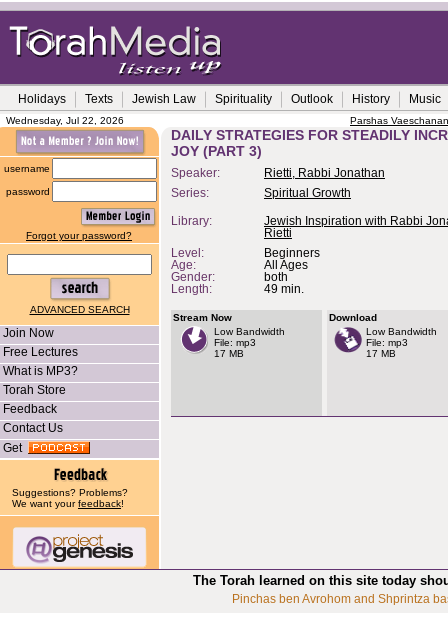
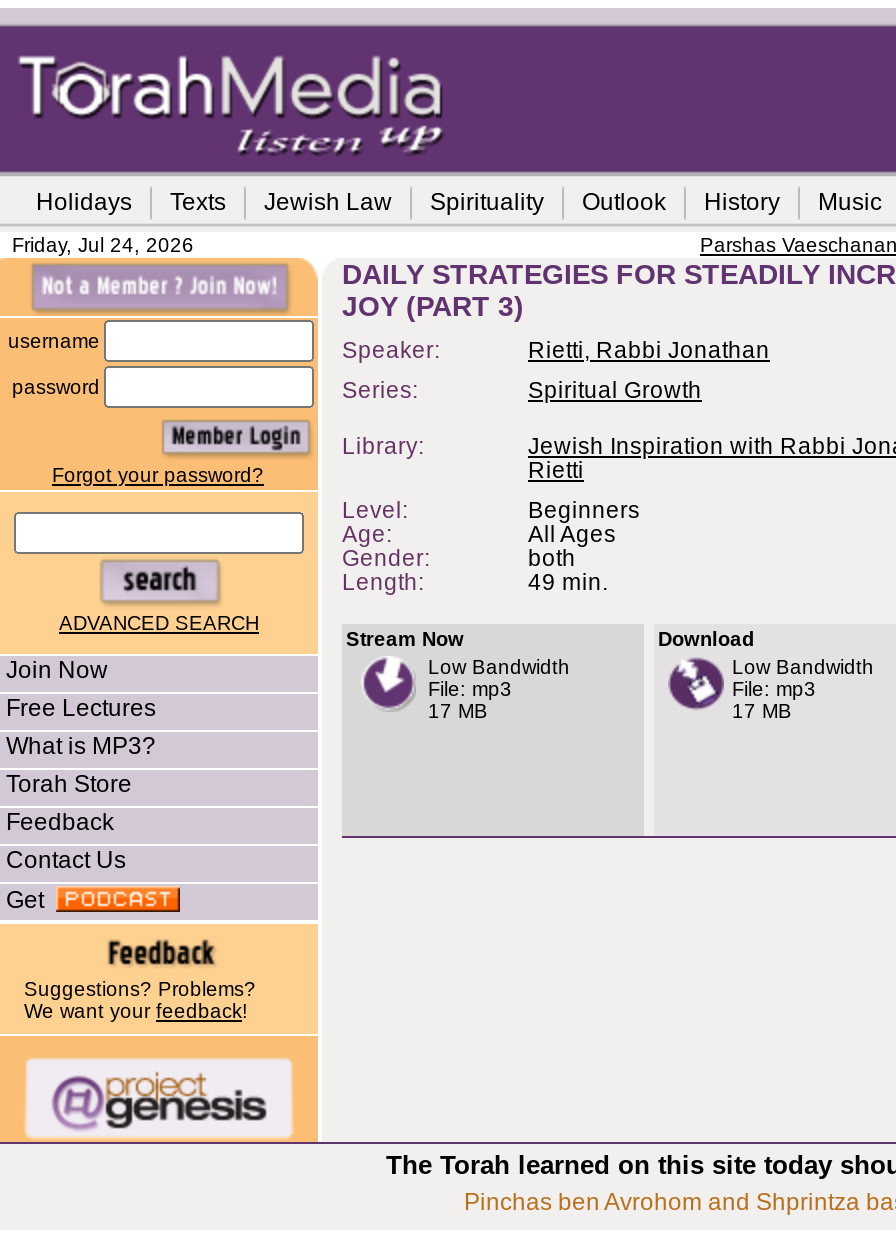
[6,115,124,126] Wednesday, Jul 22, 2026 -> [12,234,194,256] Friday, Jul 24, 2026

